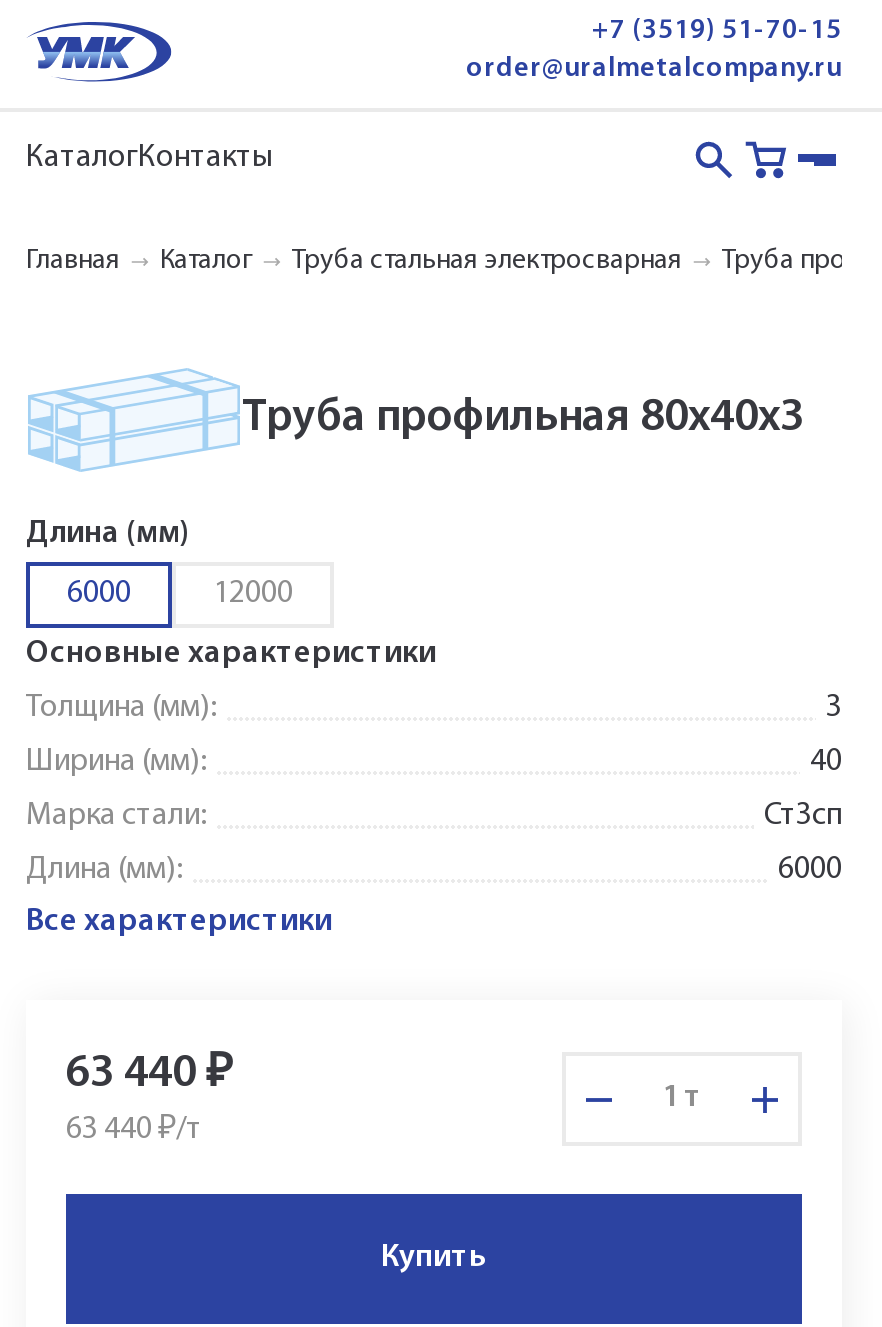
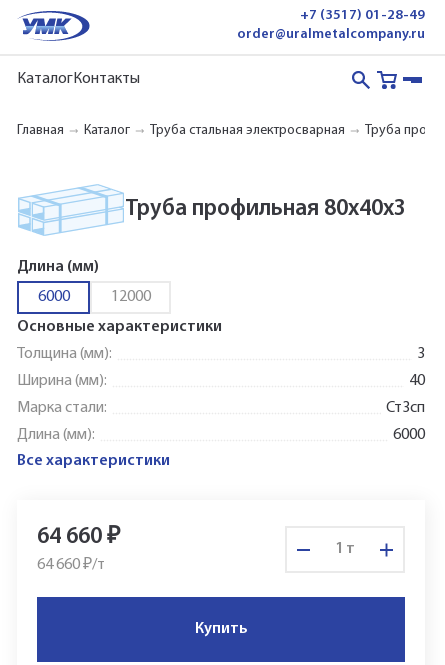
[592,16,842,46] +7 (3519) 51-70-15 -> [300,8,425,23] +7 (3517) 01-28-49
[66,1052,232,1098] 63 440 ₽ -> [37,526,120,549] 64 660 ₽
[66,1114,202,1146] 63 440 ₽/т -> [37,557,105,573] 64 660 ₽/т

